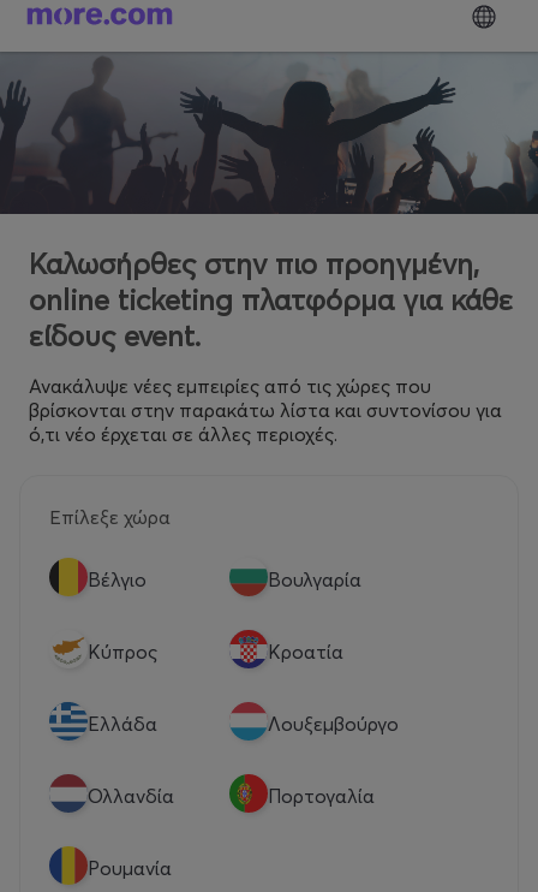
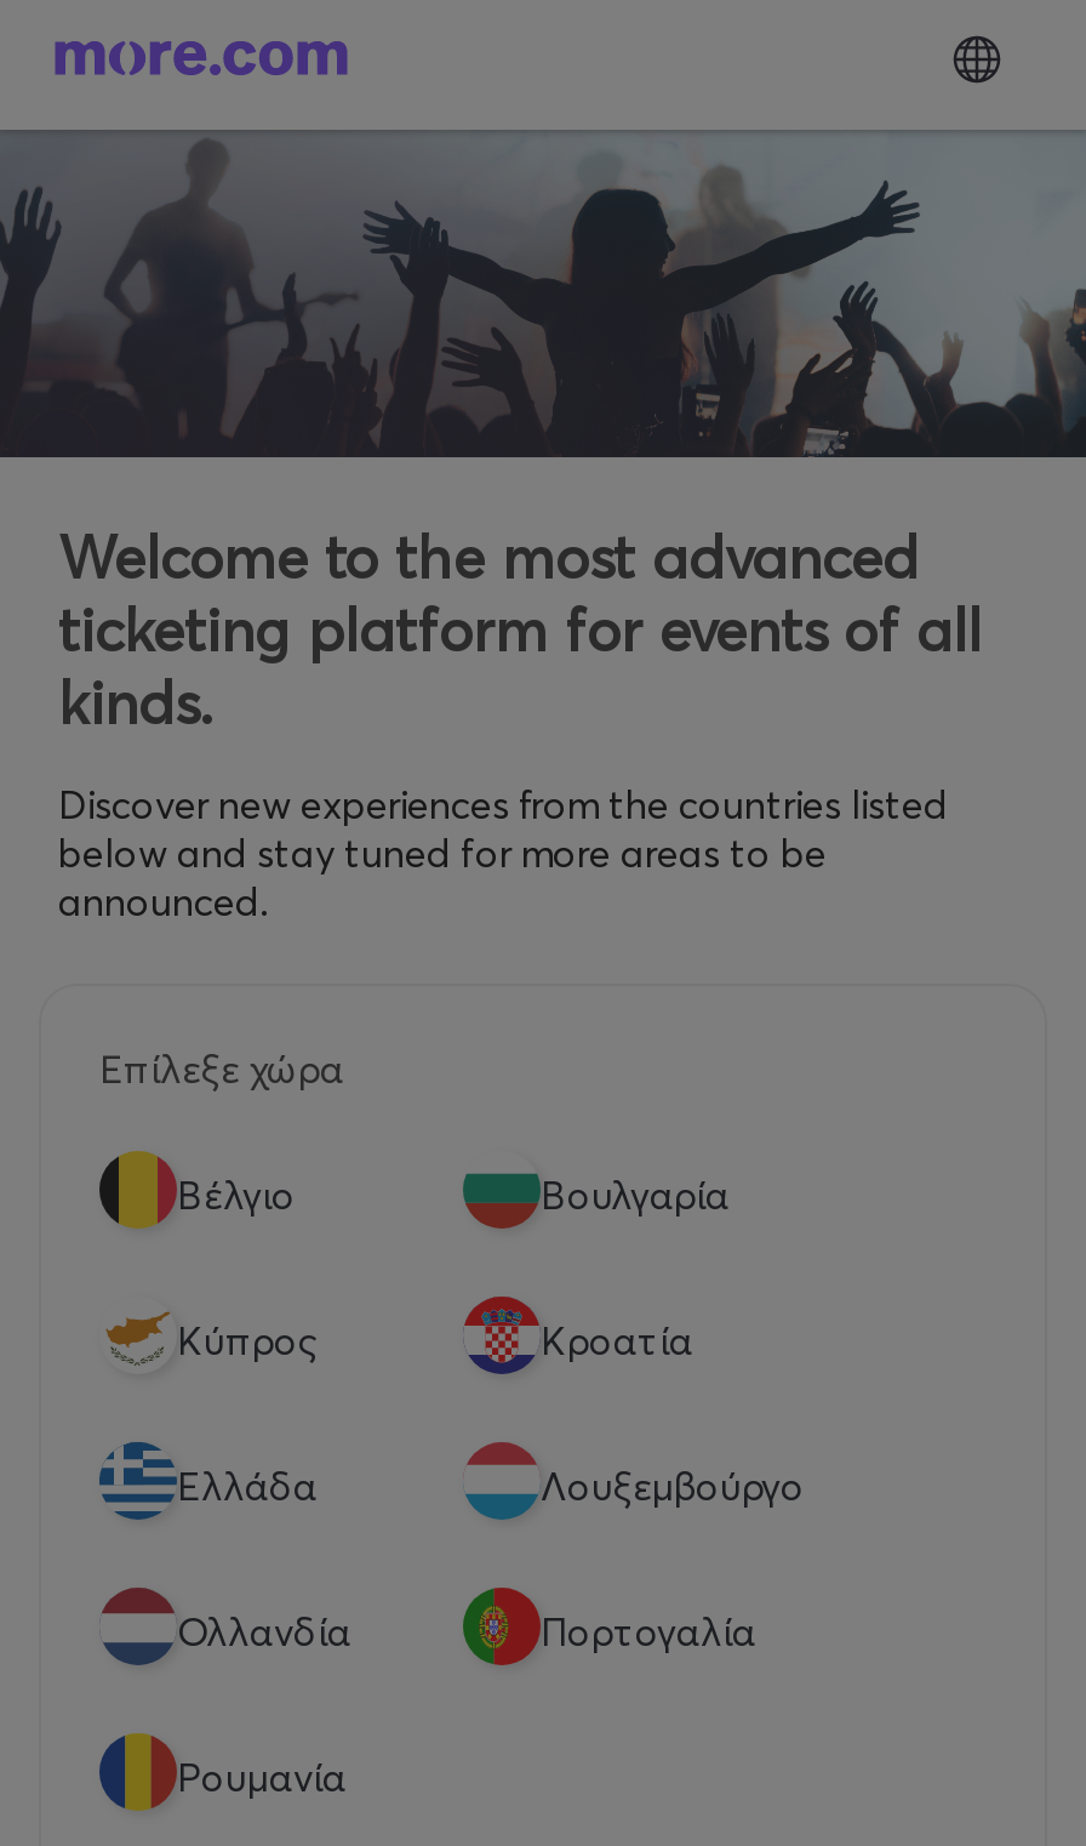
[29,246,513,353] Καλωσήρθες στην πιο προηγμένη, | online ticketing πλατφόρμα για κάθε | είδους event. -> [58,522,982,737] Welcome to the most advanced | ticketing platform for events of all | kinds.
[29,373,502,445] Ανακάλυψε νέες εμπειρίες από τις χώρες που | βρίσκονται στην παρακάτω λίστα και συντονίσου για | ό,τι νέο έρχεται σε άλλες περιοχές. -> [58,779,948,924] Discover new experiences from the countries listed | below and stay tuned for more areas to be | announced.

